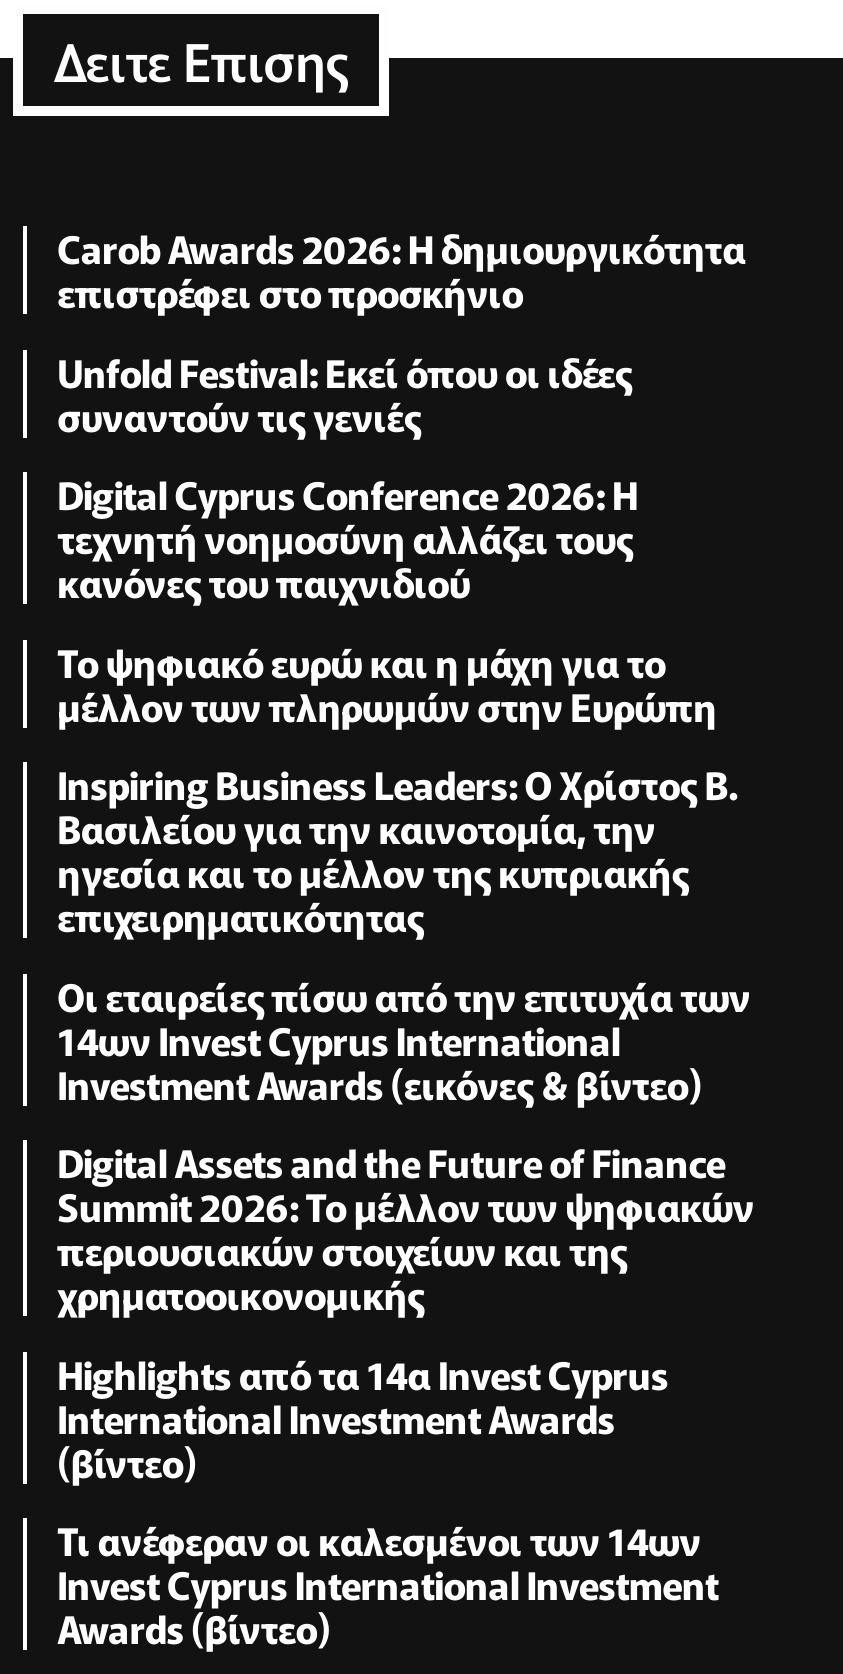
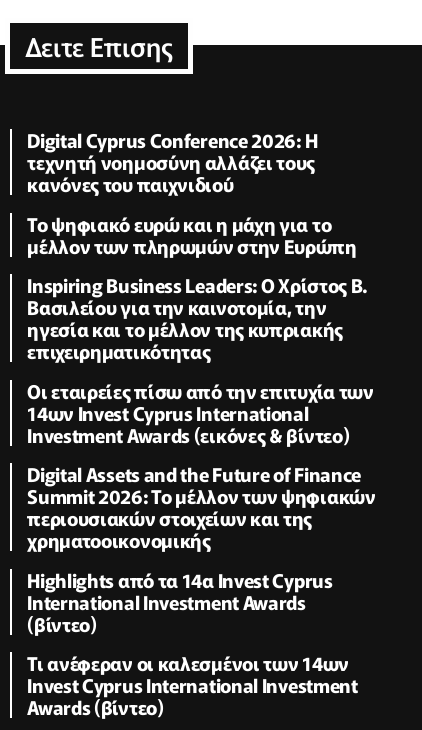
[57,220,746,442] Carob Awards 2026: Η δημιουργικότητα | επιστρέφει στο προσκήνιο | Unfold Festival: Εκεί όπου οι ιδέες | συναντούν τις γενιές -> none

